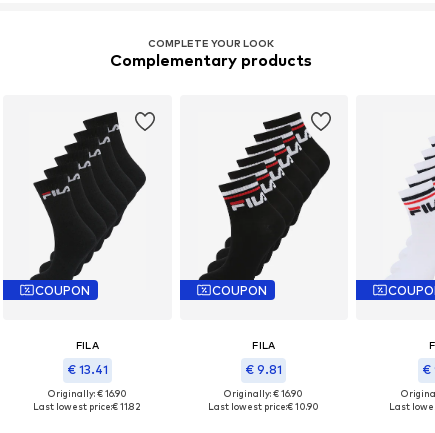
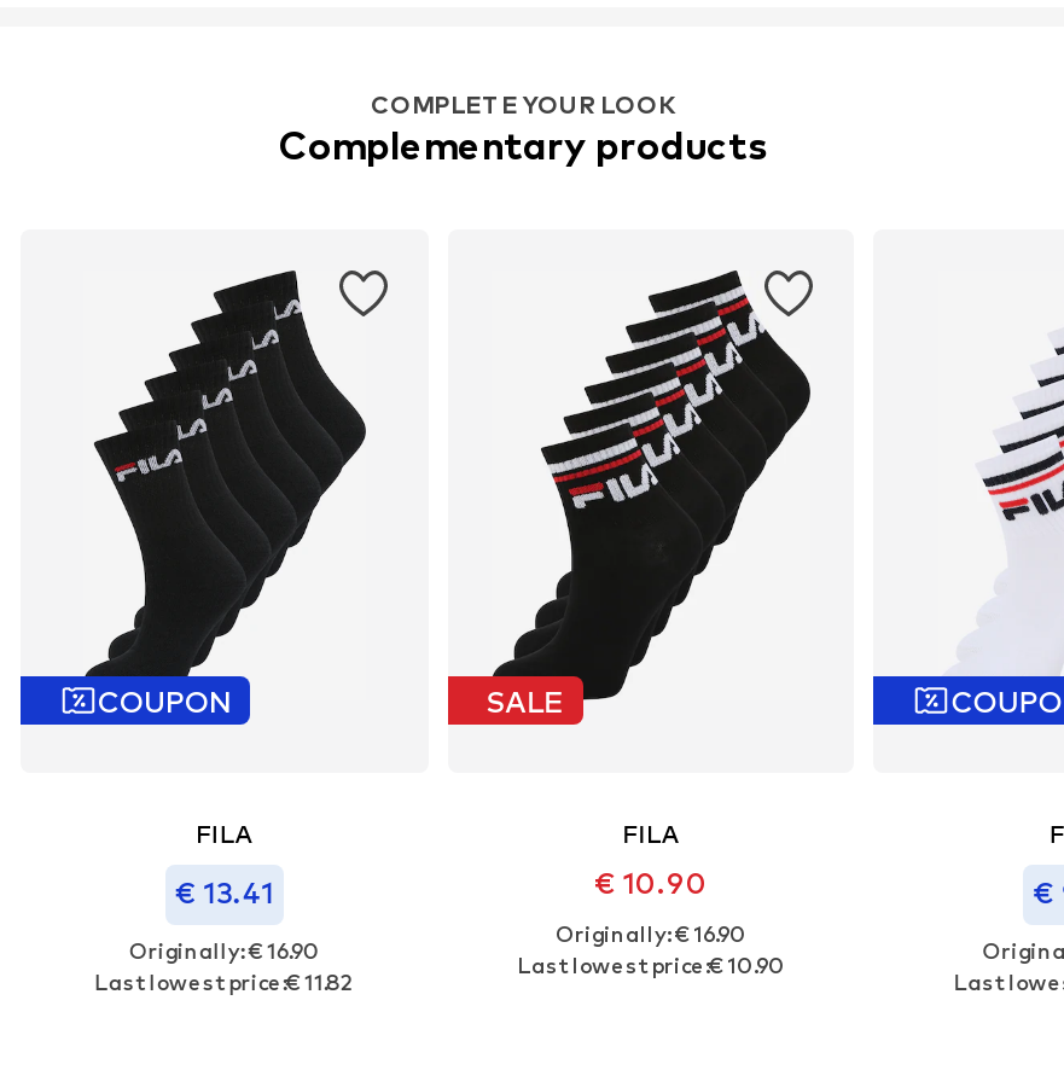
[212,283,267,298] COUPON -> [486,683,563,719] SALE
[245,362,282,377] € 9.81 -> [594,865,708,901] € 10.90

